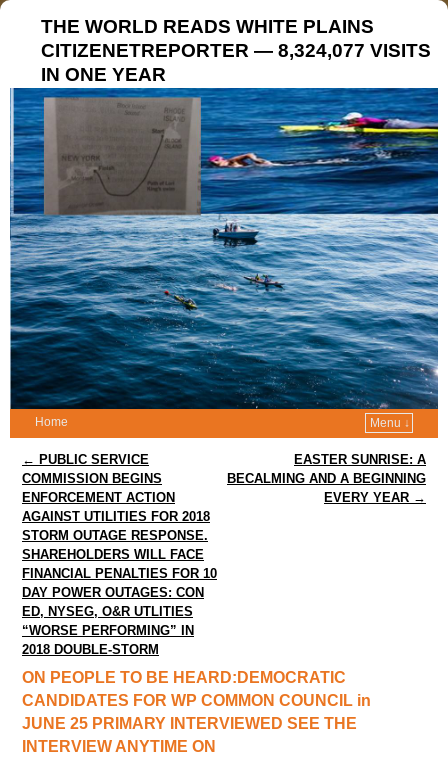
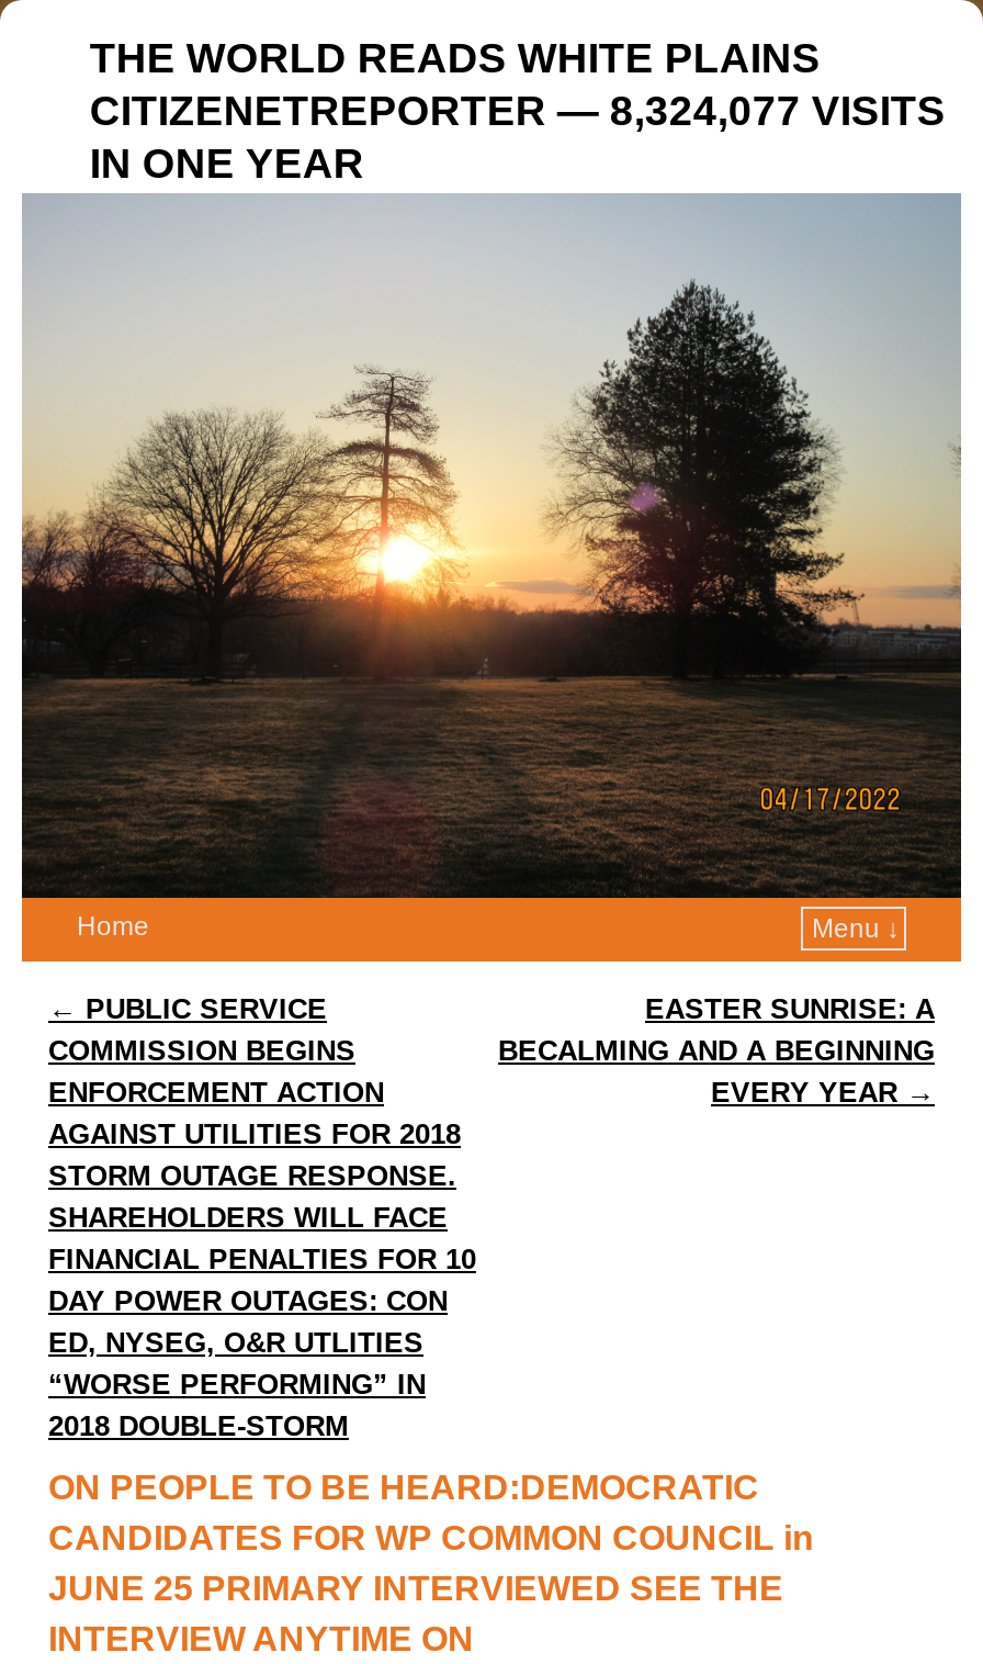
[9,88,439,409] [image] -> [20,195,963,898] [image]

